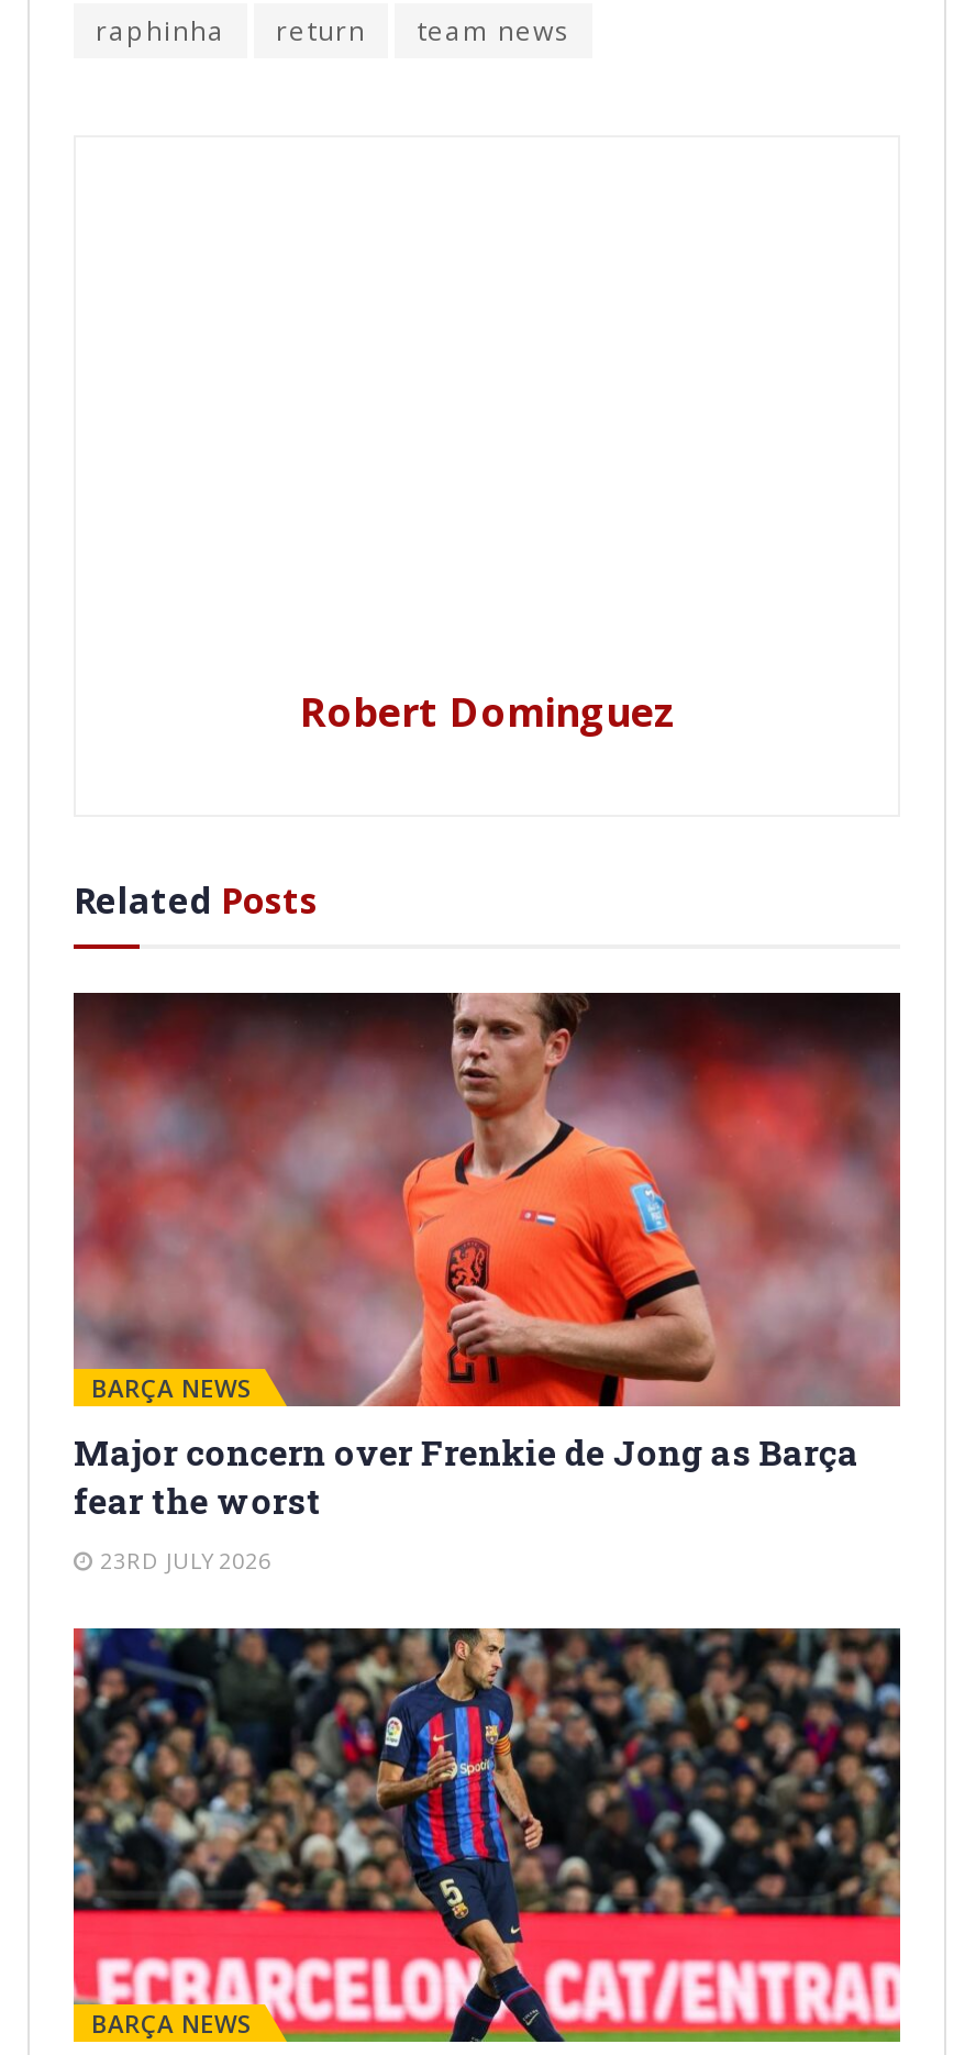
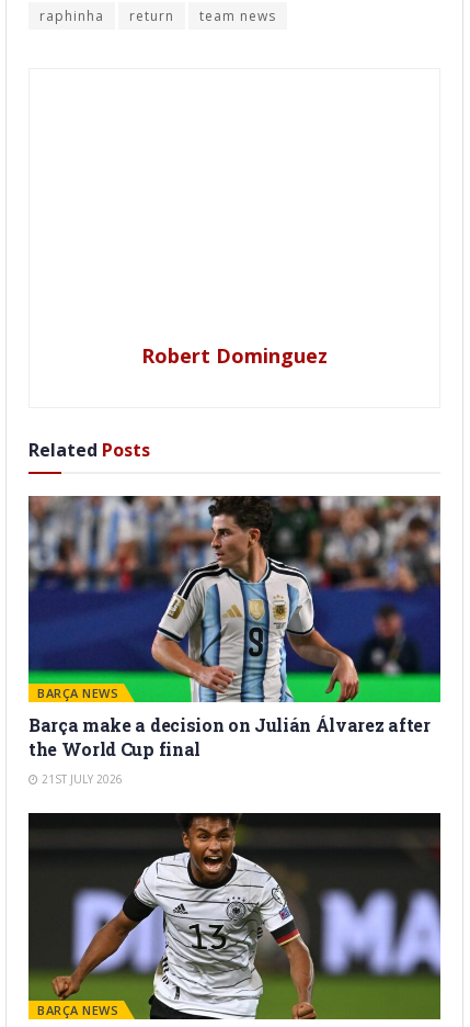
[71,991,902,1524] [image] | Major concern over Frenkie de Jong as Barça | fear the worst -> [27,495,442,761] [image] | Barça make a decision on Julián Álvarez after | the World Cup final
[93,1546,271,1576] 23RD JULY 2026 -> [38,772,123,787] 21ST JULY 2026
[71,1626,902,2044] [image] -> [27,812,442,1020] [image]

